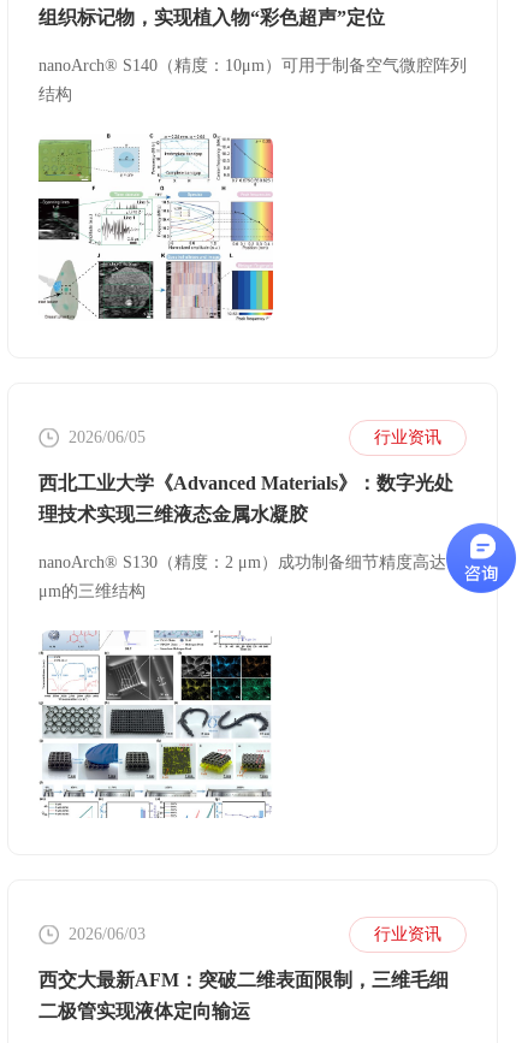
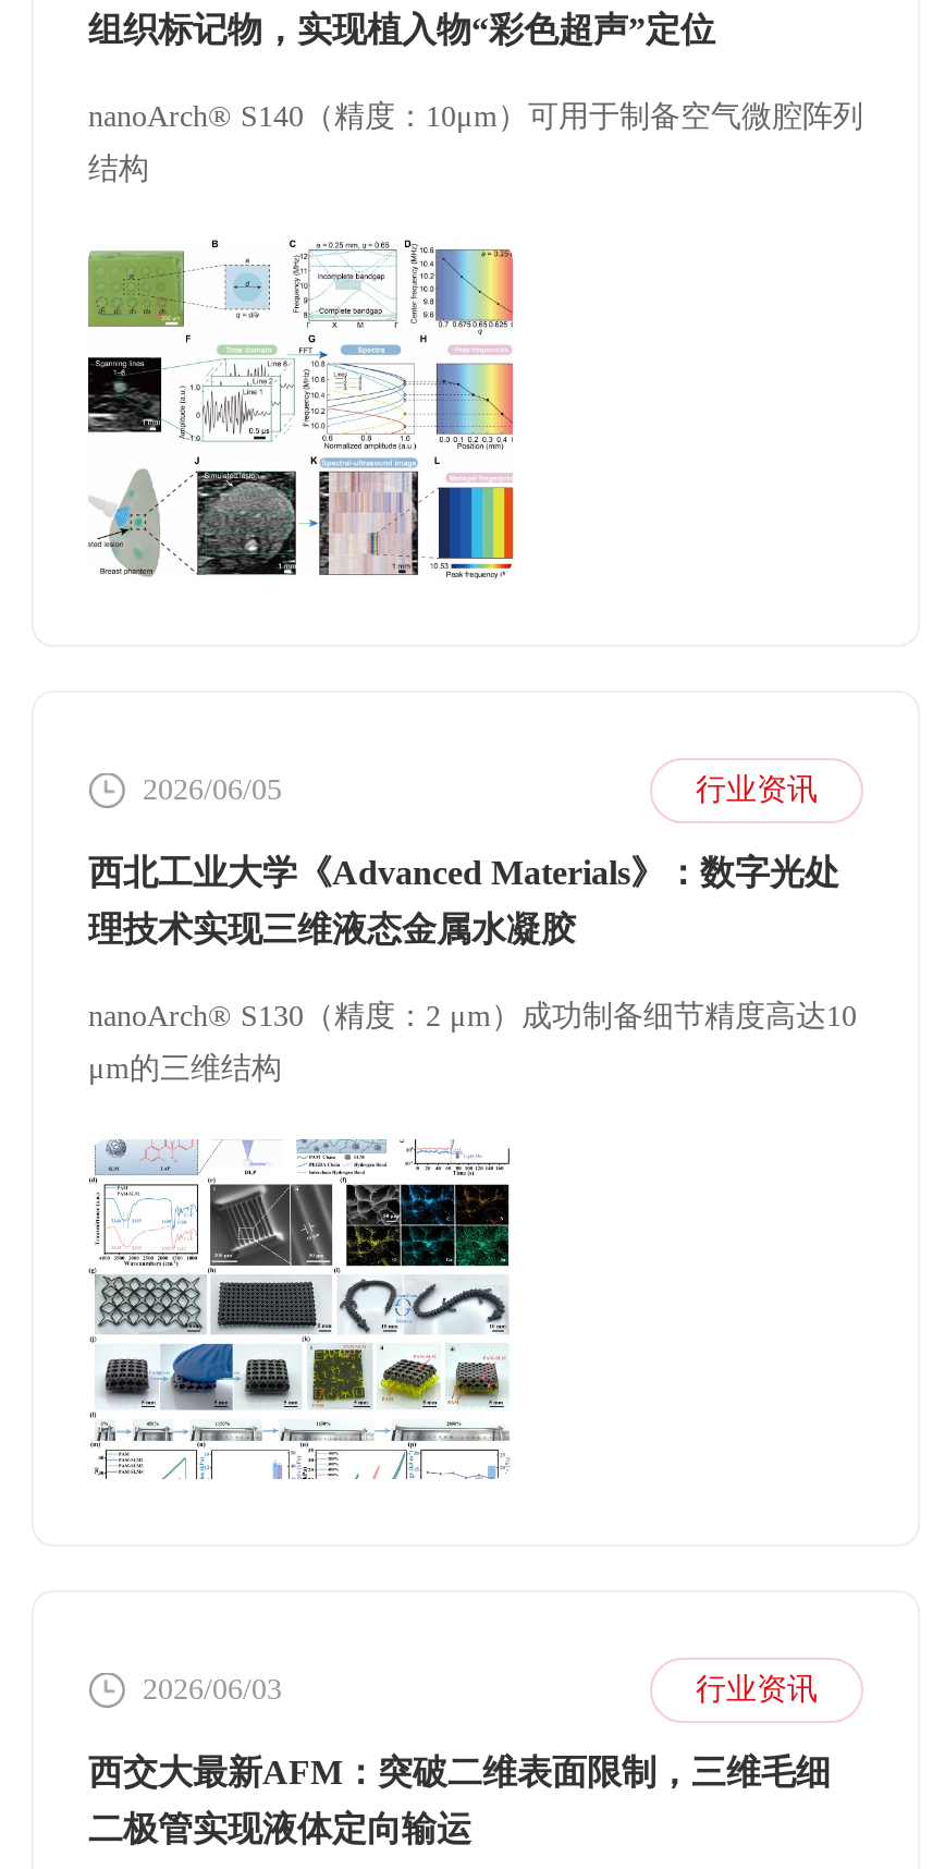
[446,522,517,594] [image] -> none

